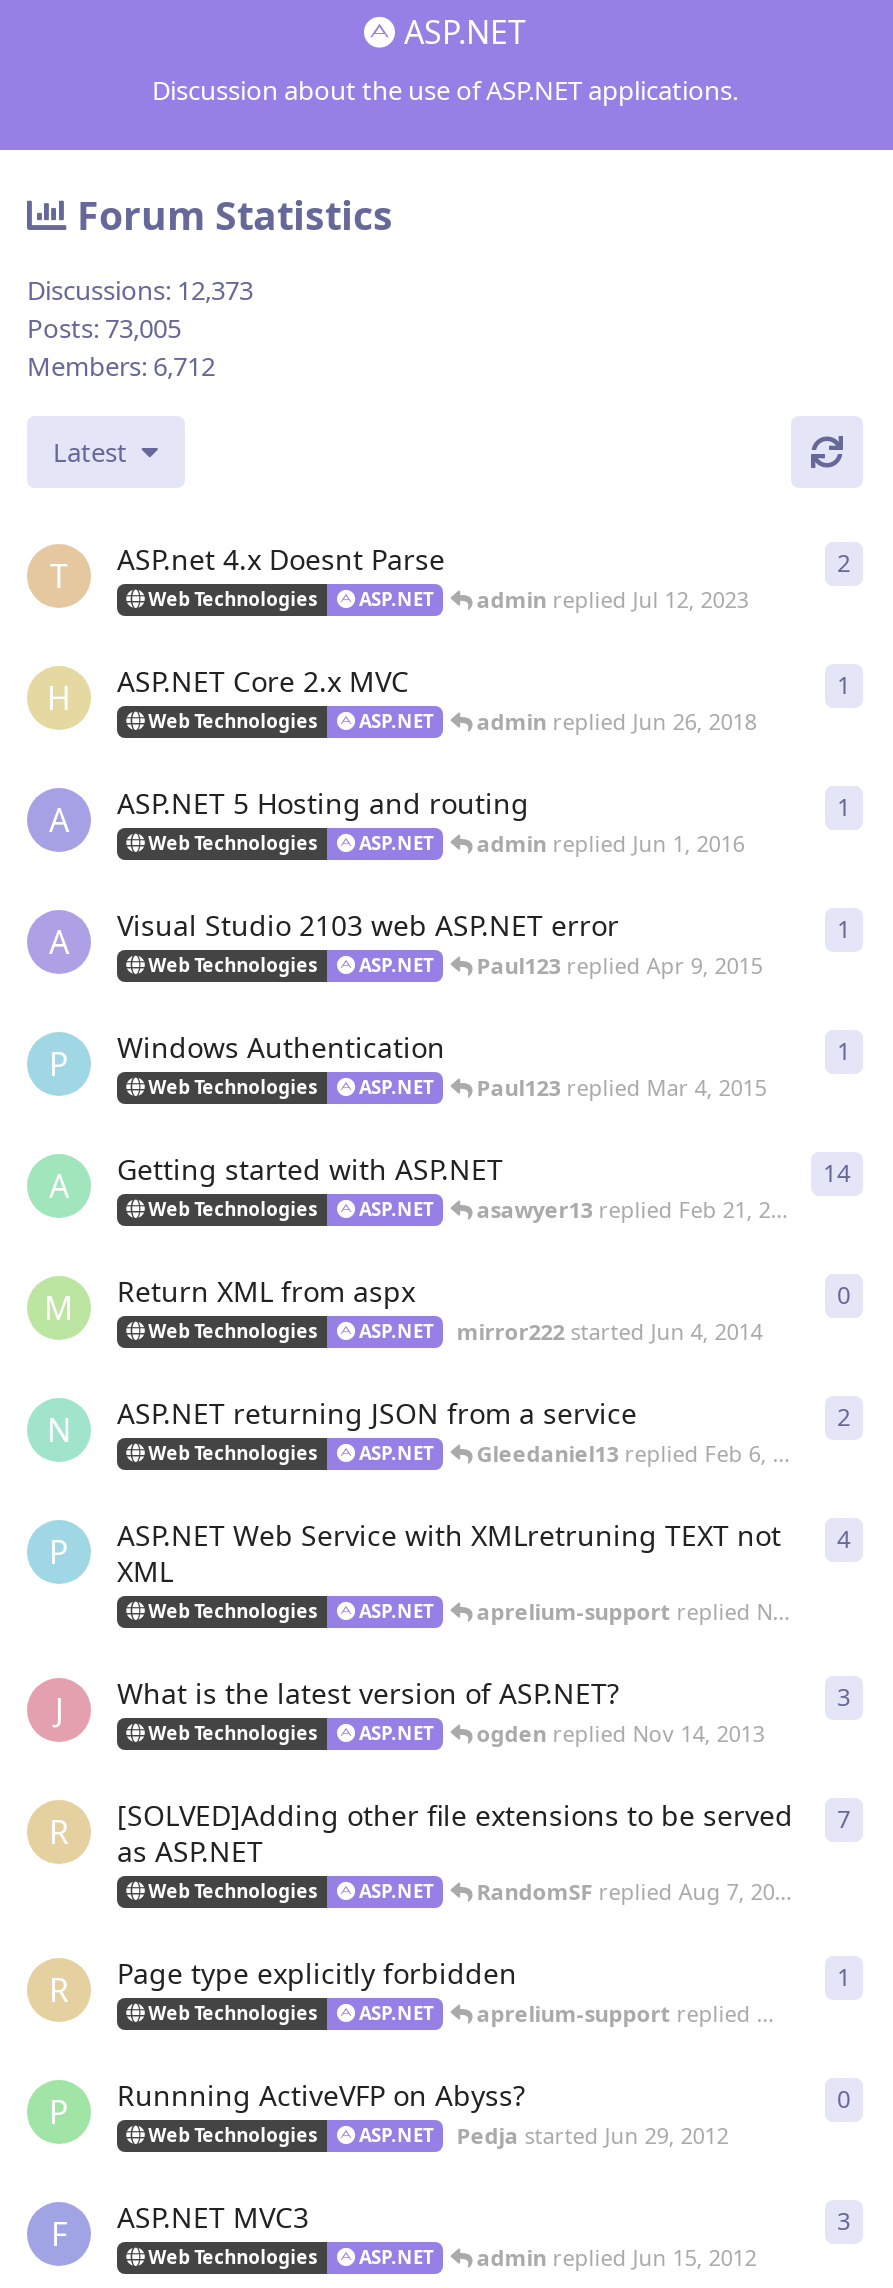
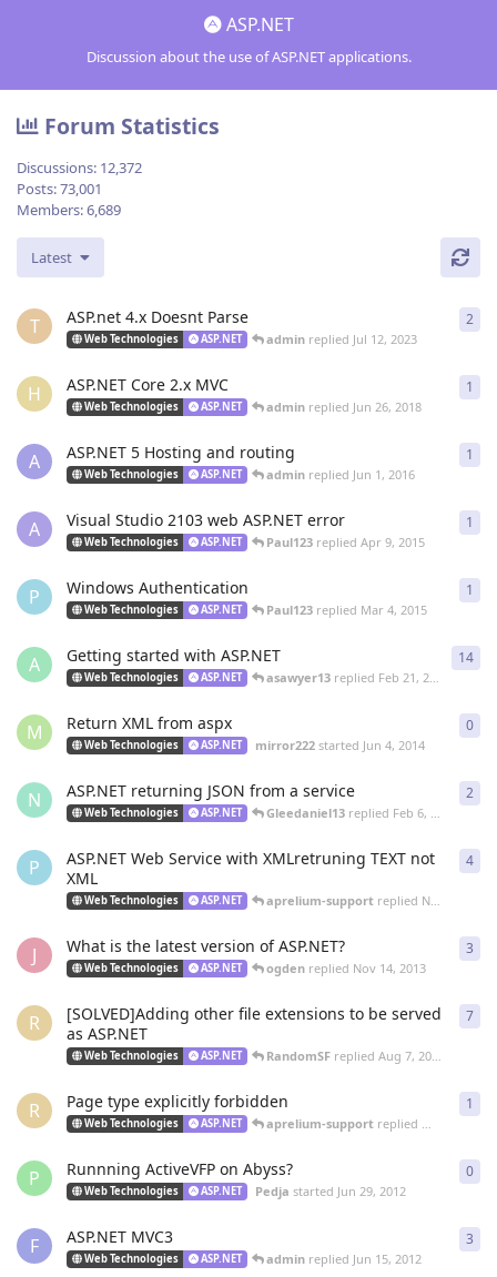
[27,272,253,308] Discussions: 12,373 -> [17,158,142,178] Discussions: 12,372
[27,310,181,346] Posts: 73,005 -> [17,179,102,199] Posts: 73,001
[27,348,215,384] Members: 6,712 -> [17,200,121,220] Members: 6,689

